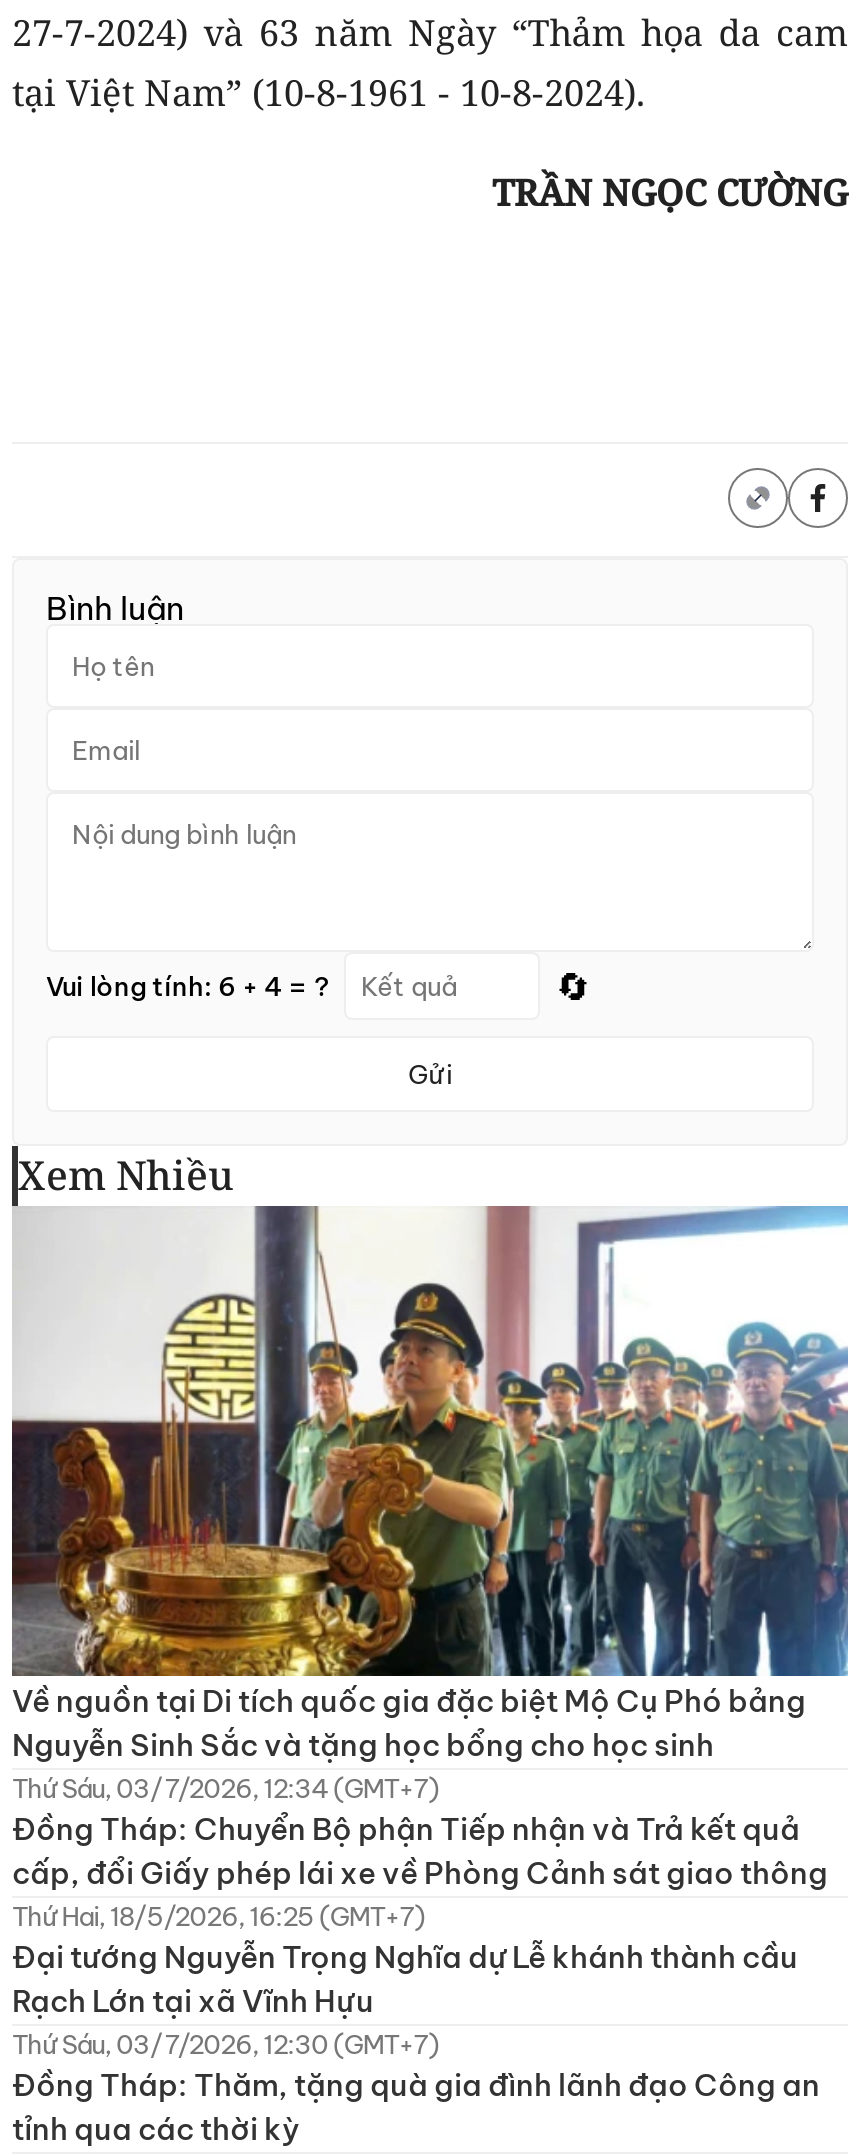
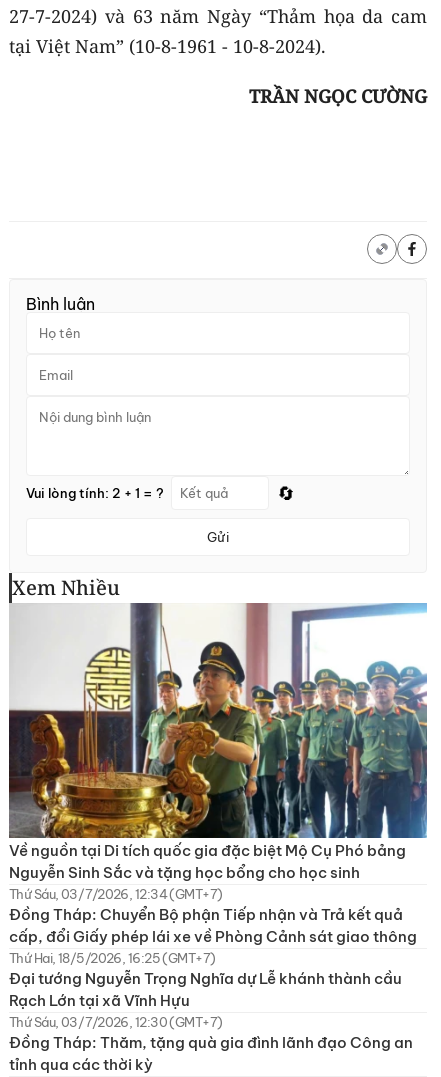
[46,969,330,1001] Vui lòng tính: 6 + 4 = ? -> [26,484,164,500] Vui lòng tính: 2 + 1 = ?

